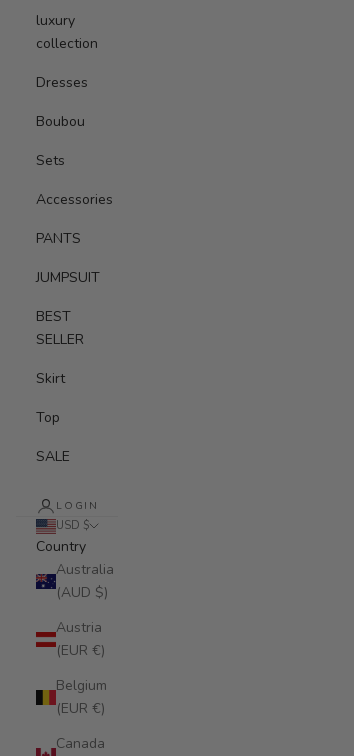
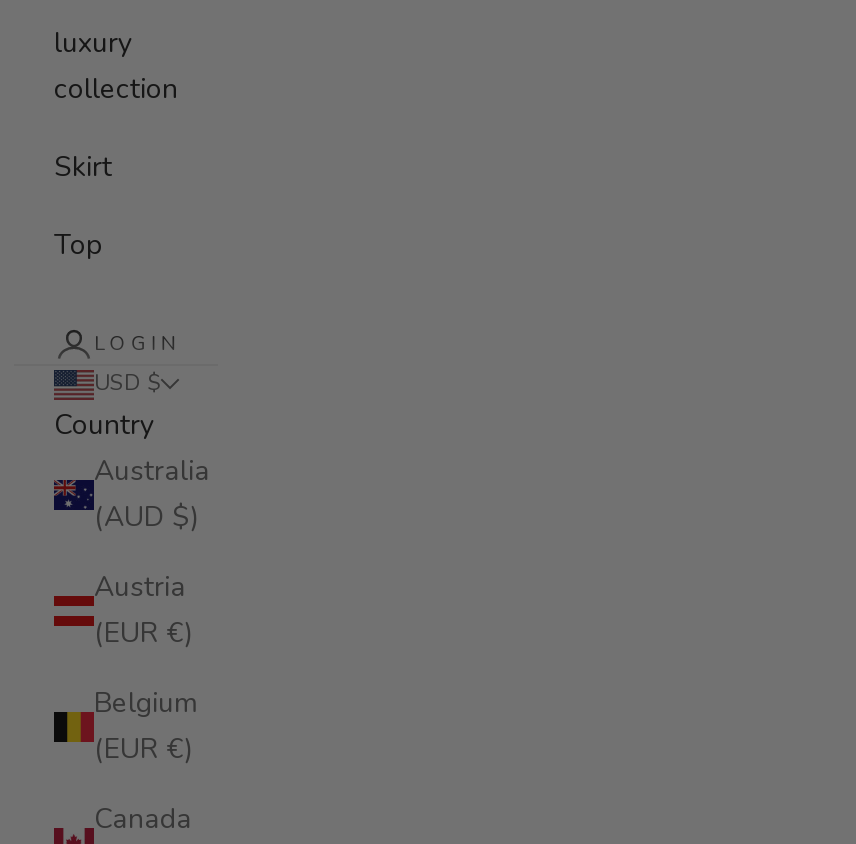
[36,73,113,349] Dresses | Boubou | Sets | Accessories | PANTS | JUMPSUIT | BEST | SELLER -> none
[36,447,70,466] SALE -> none

